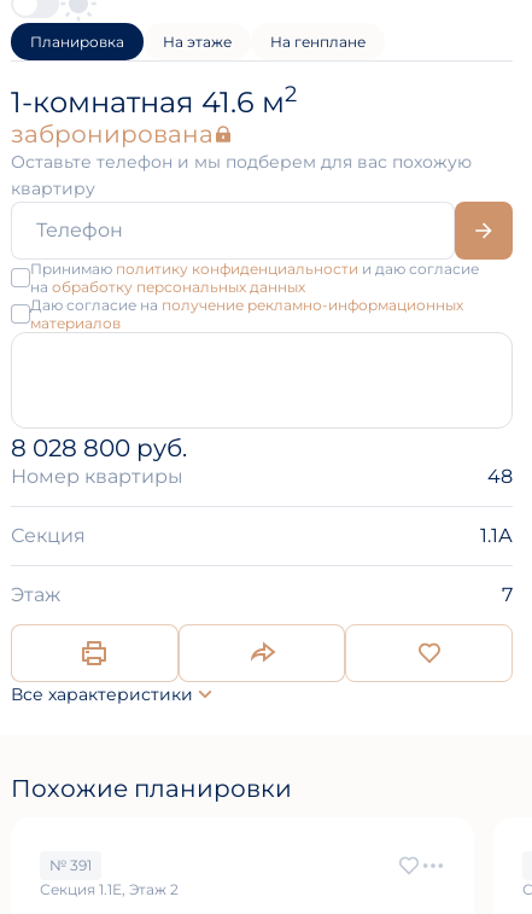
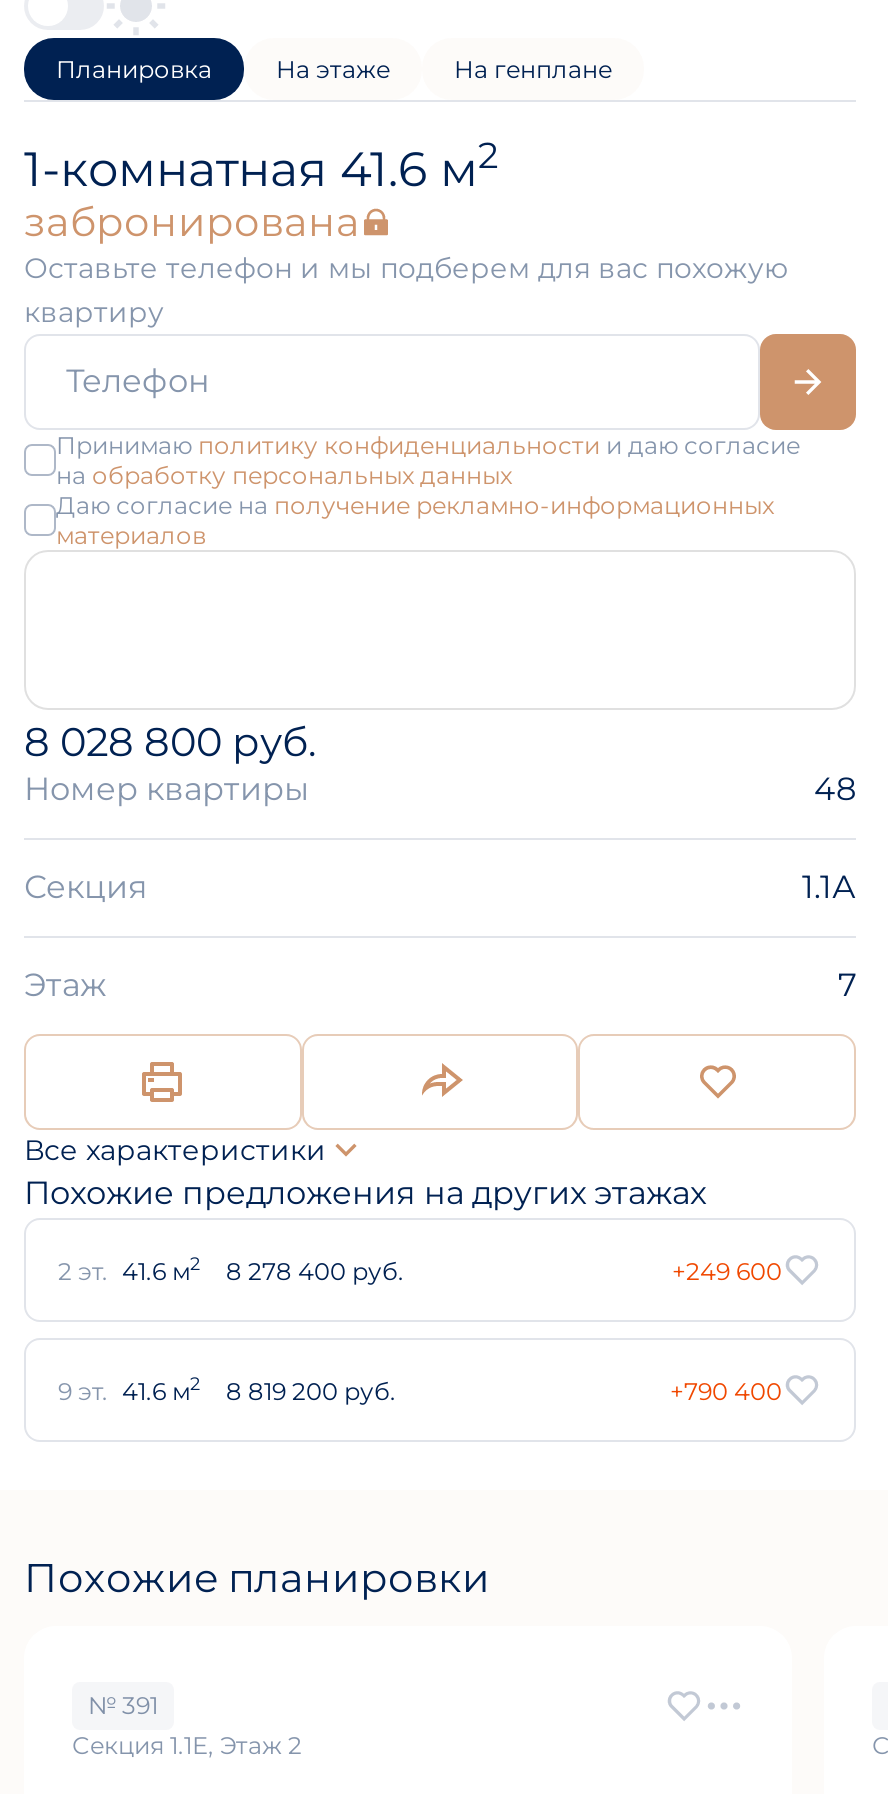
none -> [24,1174,782,1285] Похожие предложения на других этажах | 2 эт. 41.6 м2 | 8 278 400 руб. | +249 600
none -> [58,1372,782,1405] 9 эт. 41.6 м2 | 8 819 200 руб. | +790 400

